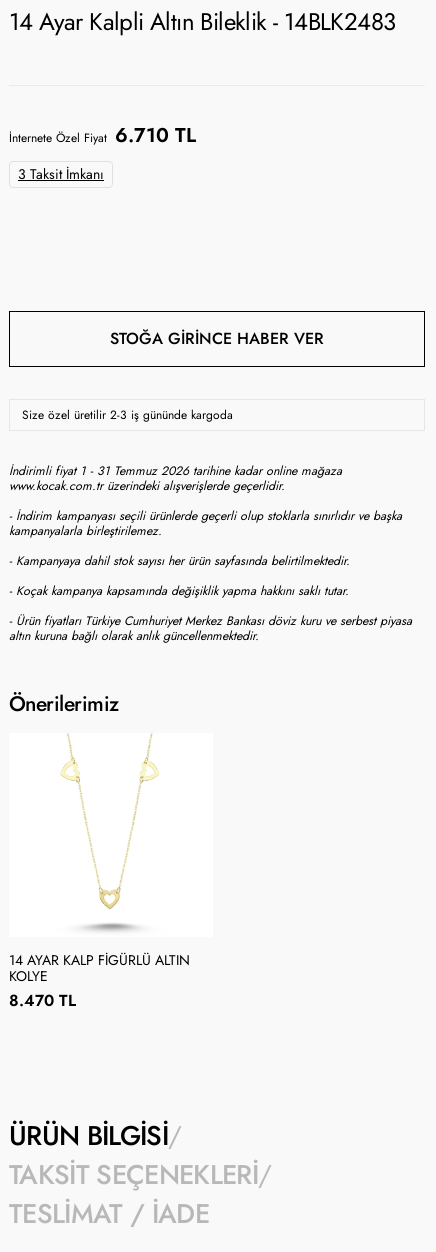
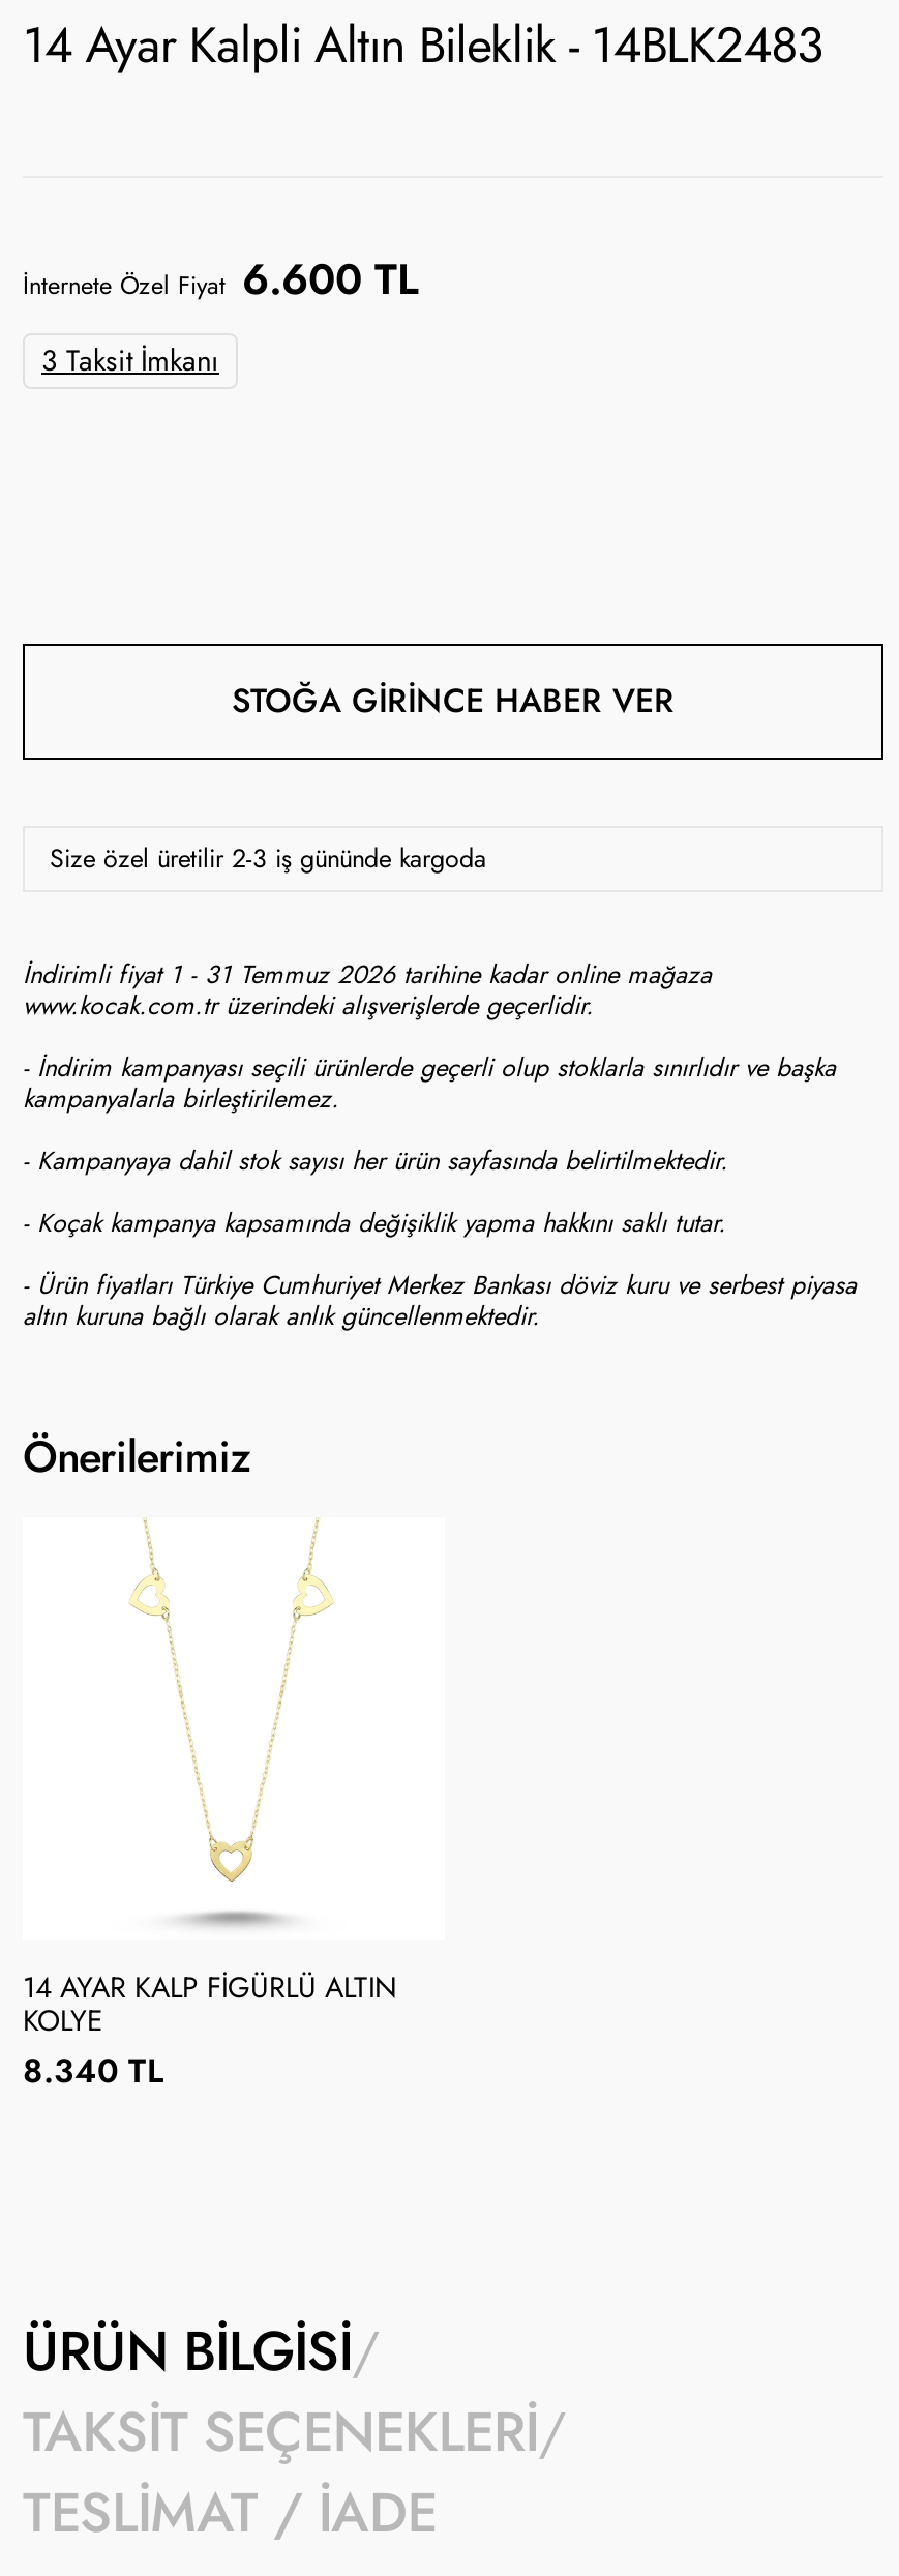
[9,121,196,149] İnternete Özel Fiyat 6.710 TL -> [23,250,418,308] İnternete Özel Fiyat 6.600 TL
[9,989,76,1012] 8.470 TL -> [23,2047,163,2095] 8.340 TL

